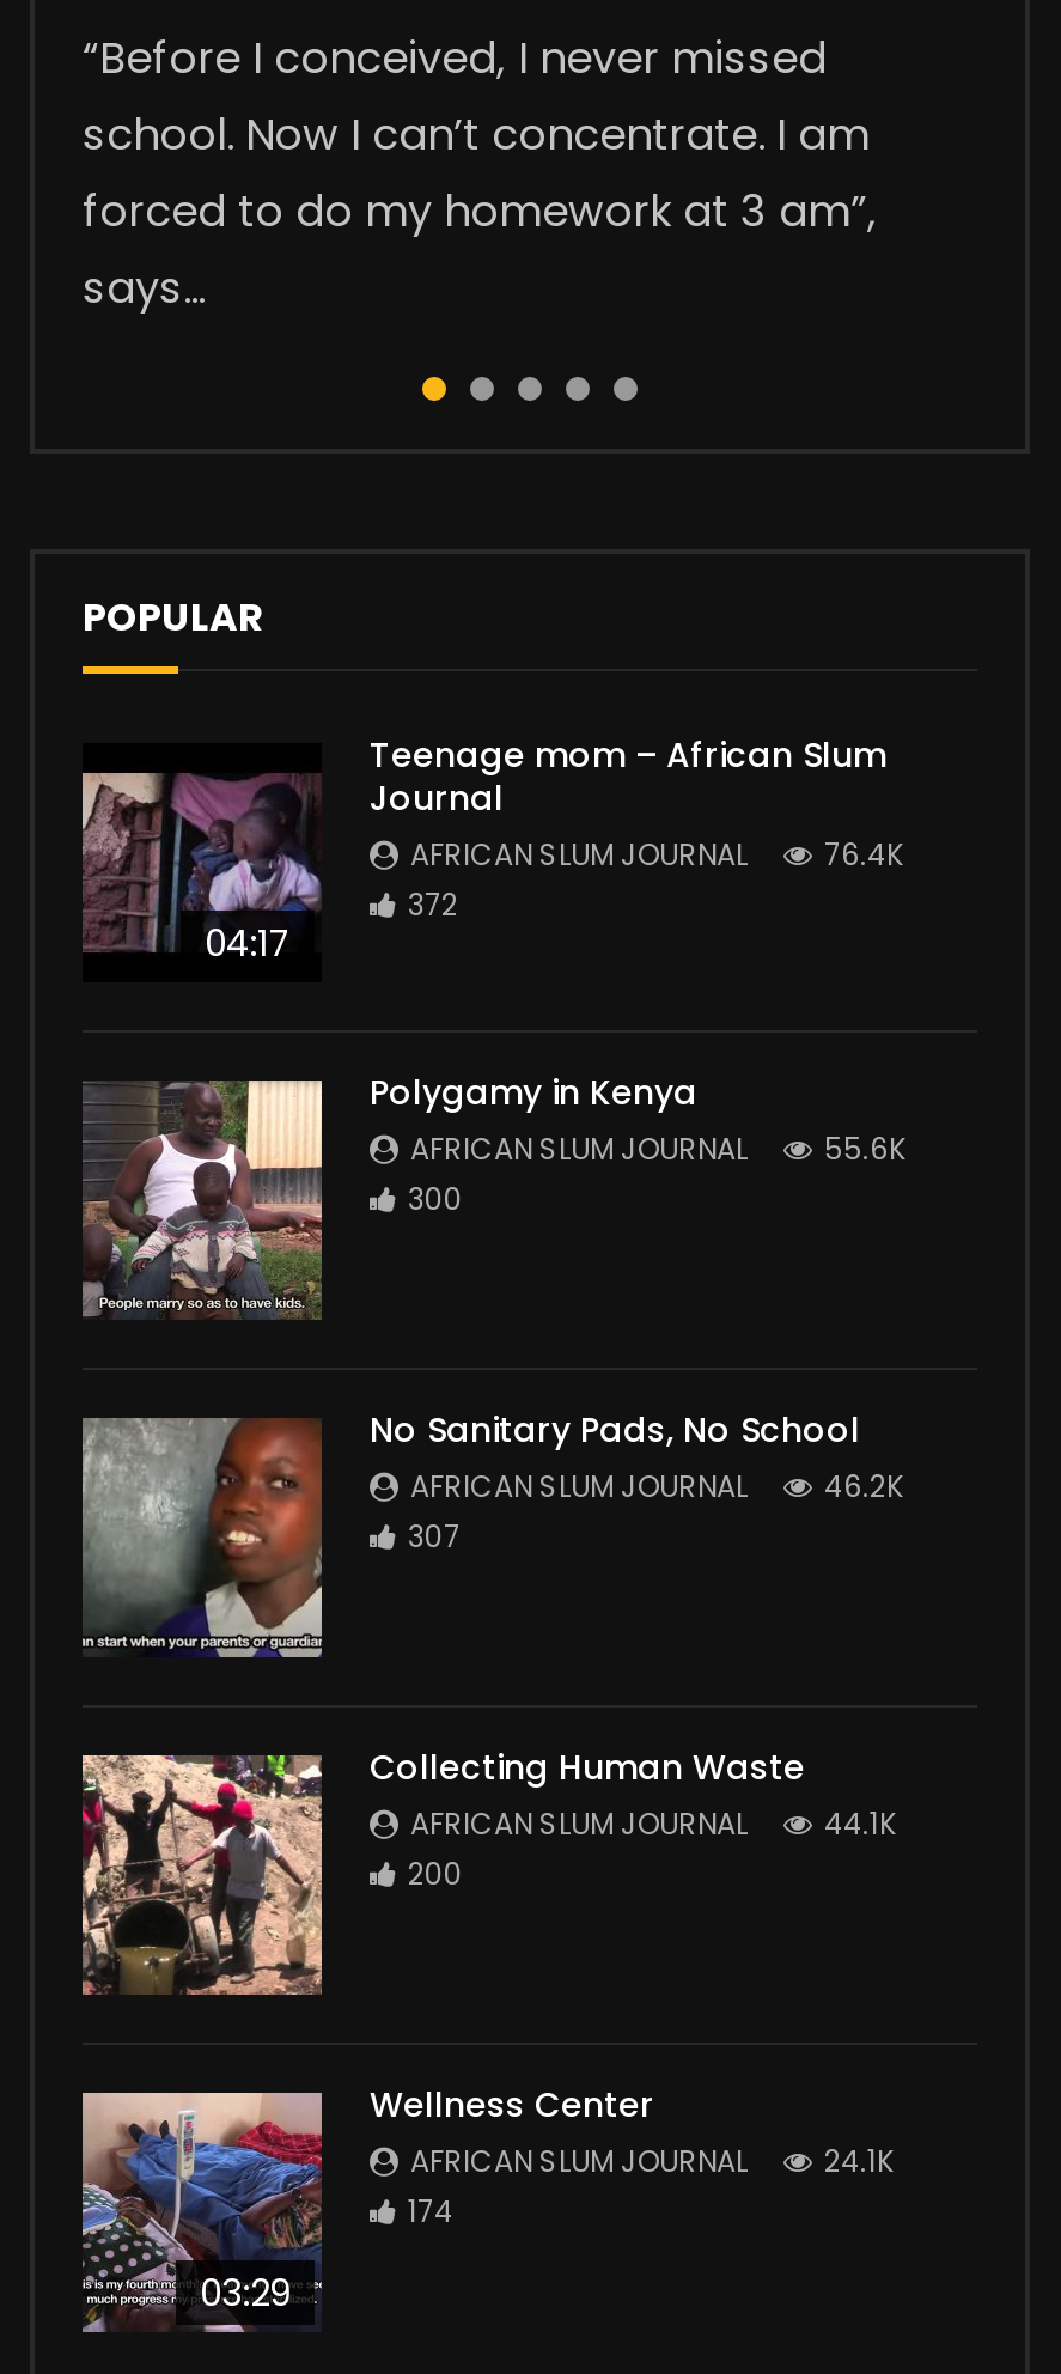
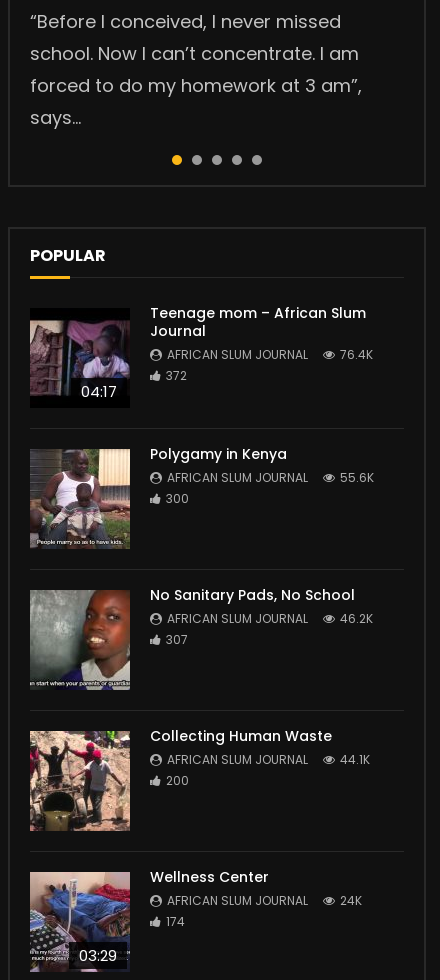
[410,2140,894,2181] AFRICAN SLUM JOURNAL 24.1K -> [167,892,362,909] AFRICAN SLUM JOURNAL 24K

